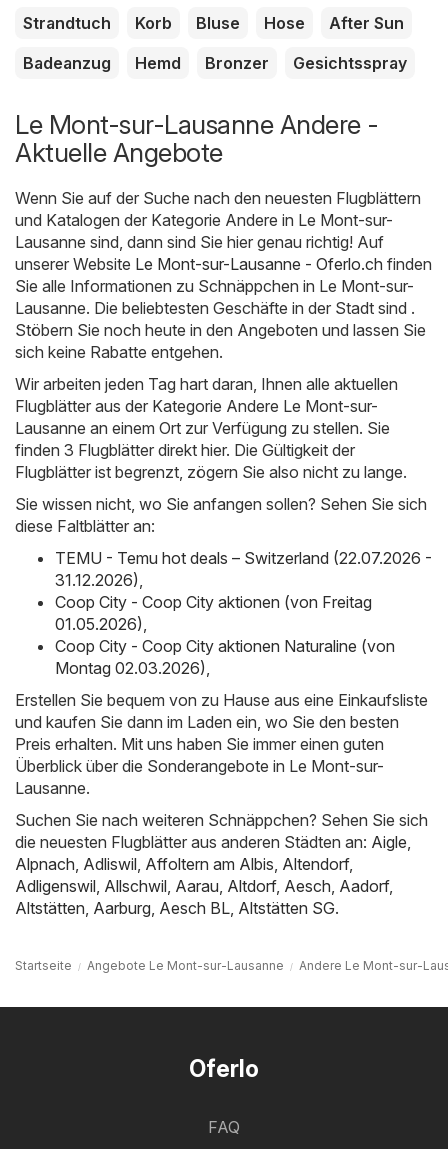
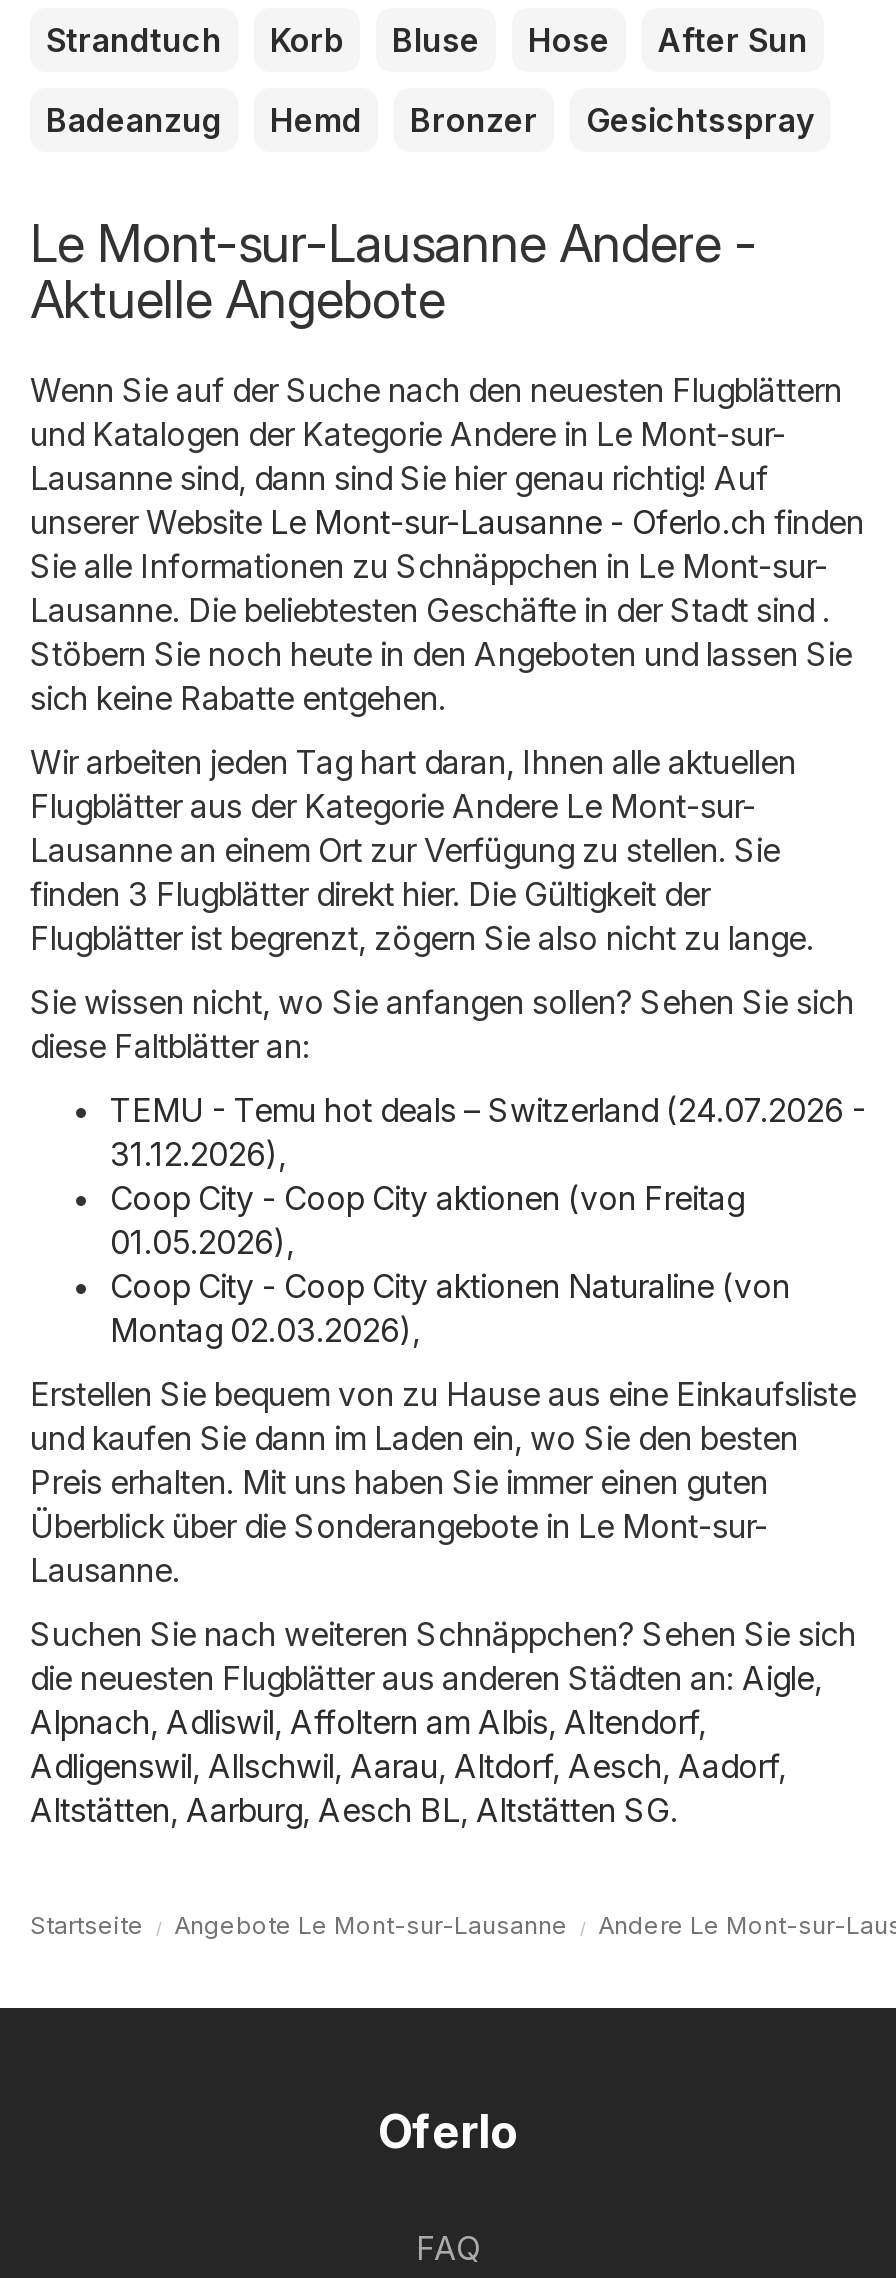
[55,548,432,568] TEMU - Temu hot deals – Switzerland (22.07.2026 - -> [110,1091,866,1131] TEMU - Temu hot deals – Switzerland (24.07.2026 -

